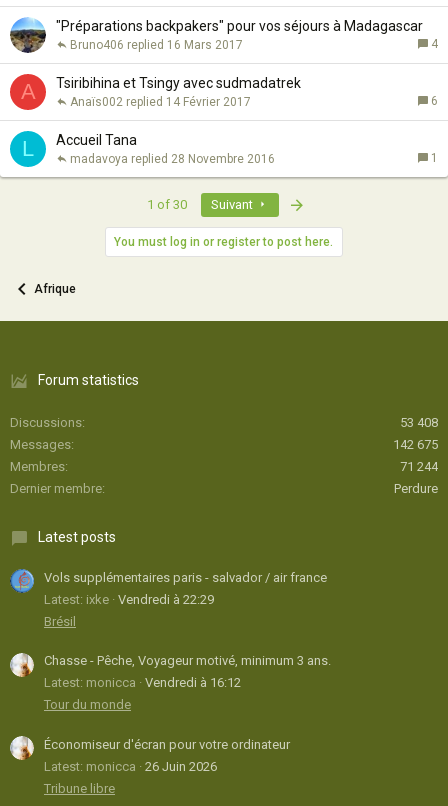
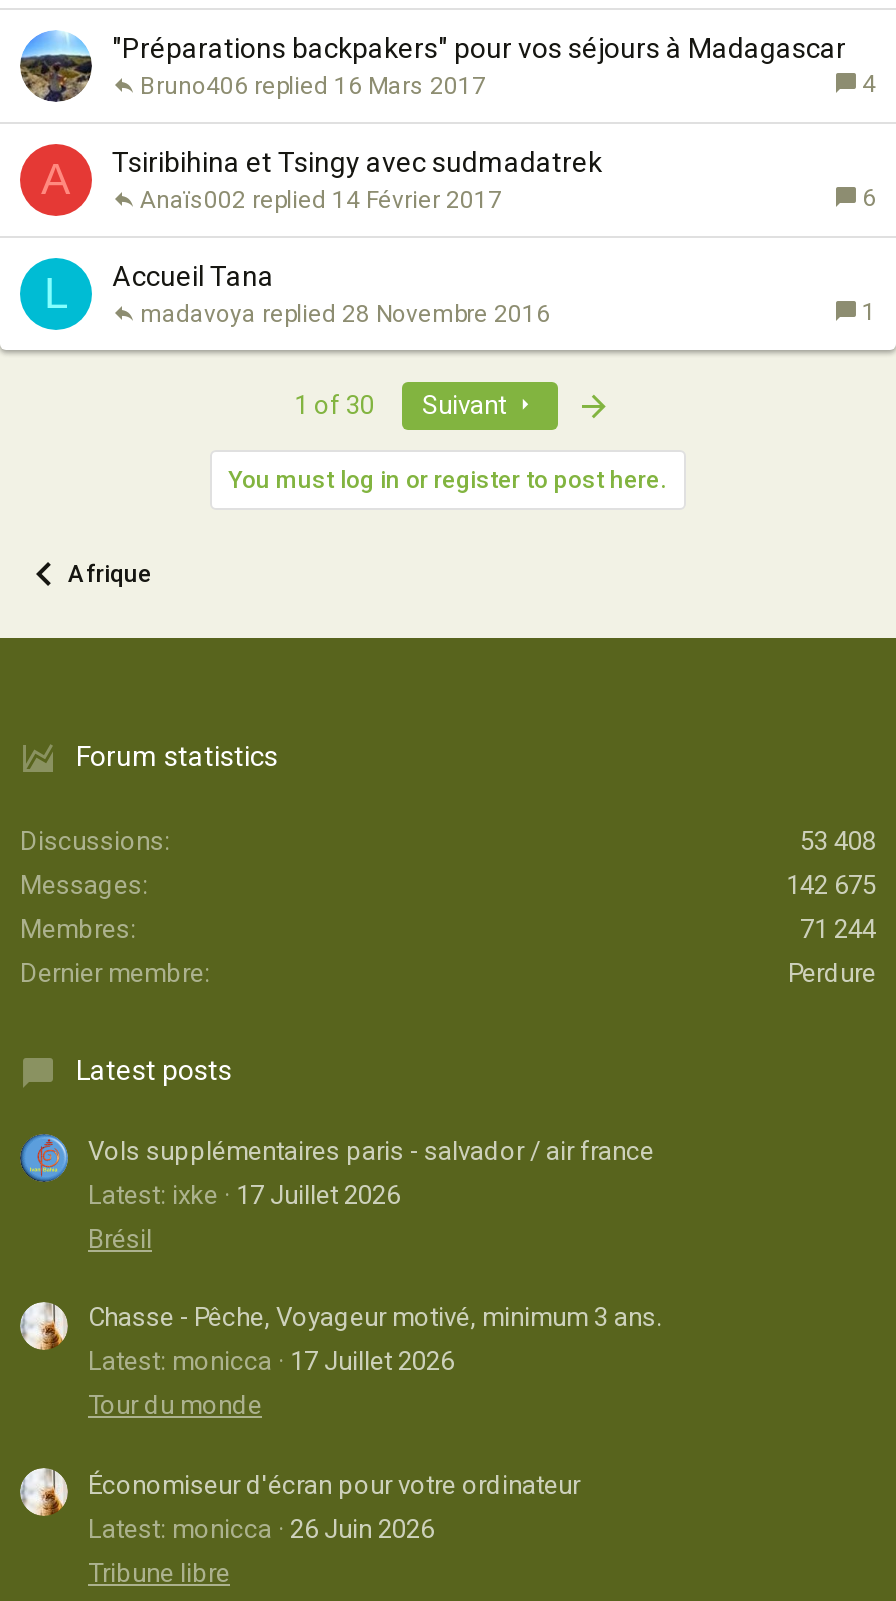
[44,592,214,607] Latest: ixke Vendredi à 22:29 -> [88,1179,400,1209] Latest: ixke 17 Juillet 2026
[44,675,241,690] Latest: monicca Vendredi à 16:12 -> [88,1347,454,1377] Latest: monicca 17 Juillet 2026

